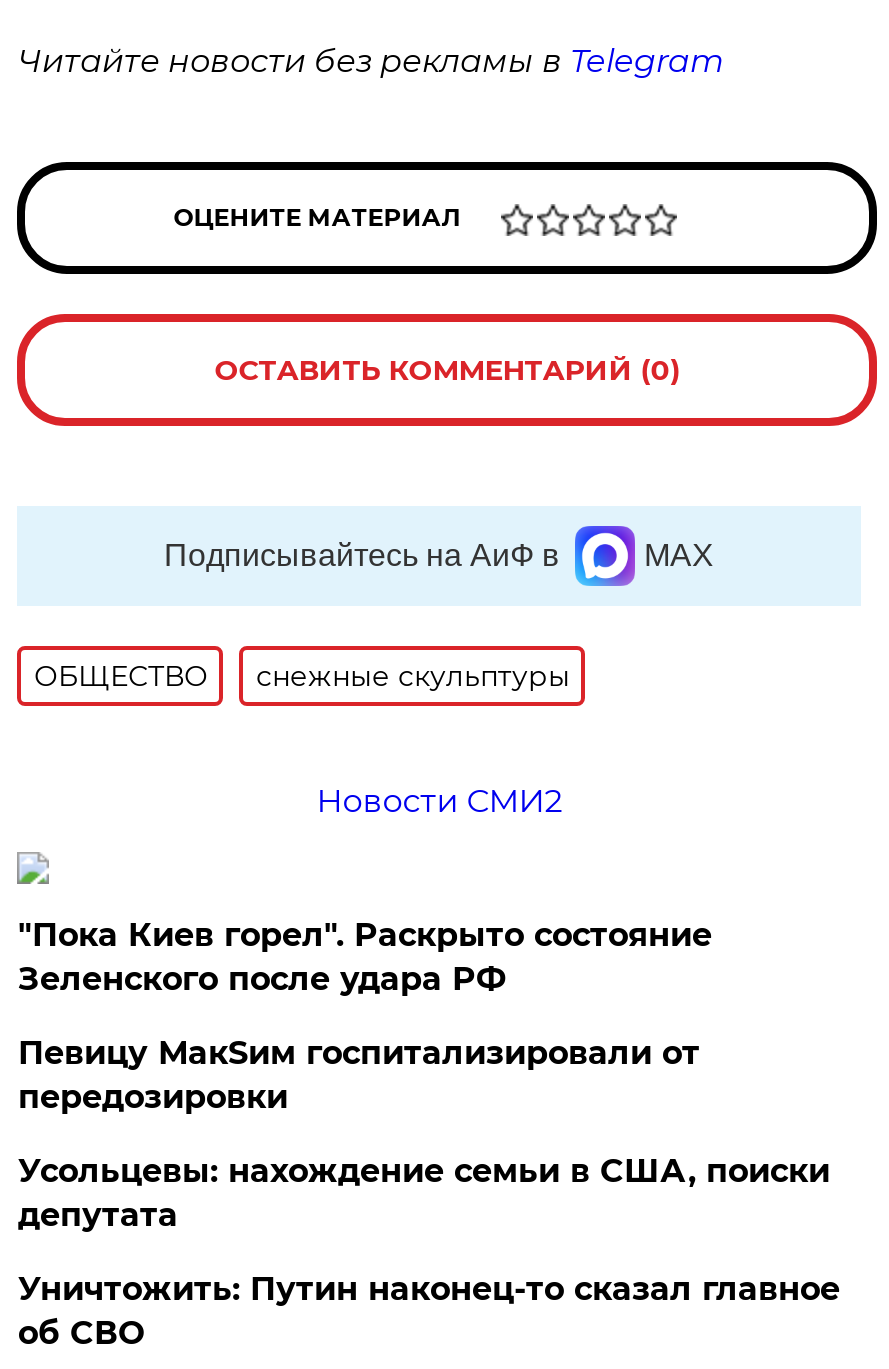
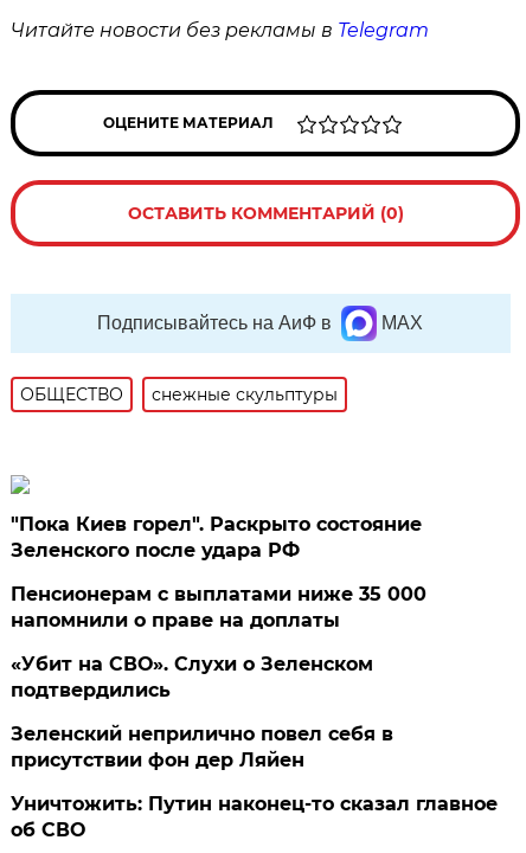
[316,782,562,820] Новости СМИ2 -> none
moved [18,916,712,998] -> [11,513,422,562]: "Пока Киев горел". Раскрыто состояние | Зеленского после удара РФ
[18,1034,830,1234] Певицу МакSим госпитализировали от | передозировки | Усольцевы: нахождение семьи в США, поиски | депутата -> [11,583,427,771] Пенсионерам с выплатами ниже 35 000 | напомнили о праве на доплаты | «Убит на СВО». Слухи о Зеленском | подтвердились | Зеленский неприлично повел cебя в | присутствии фон дер Ляйен

